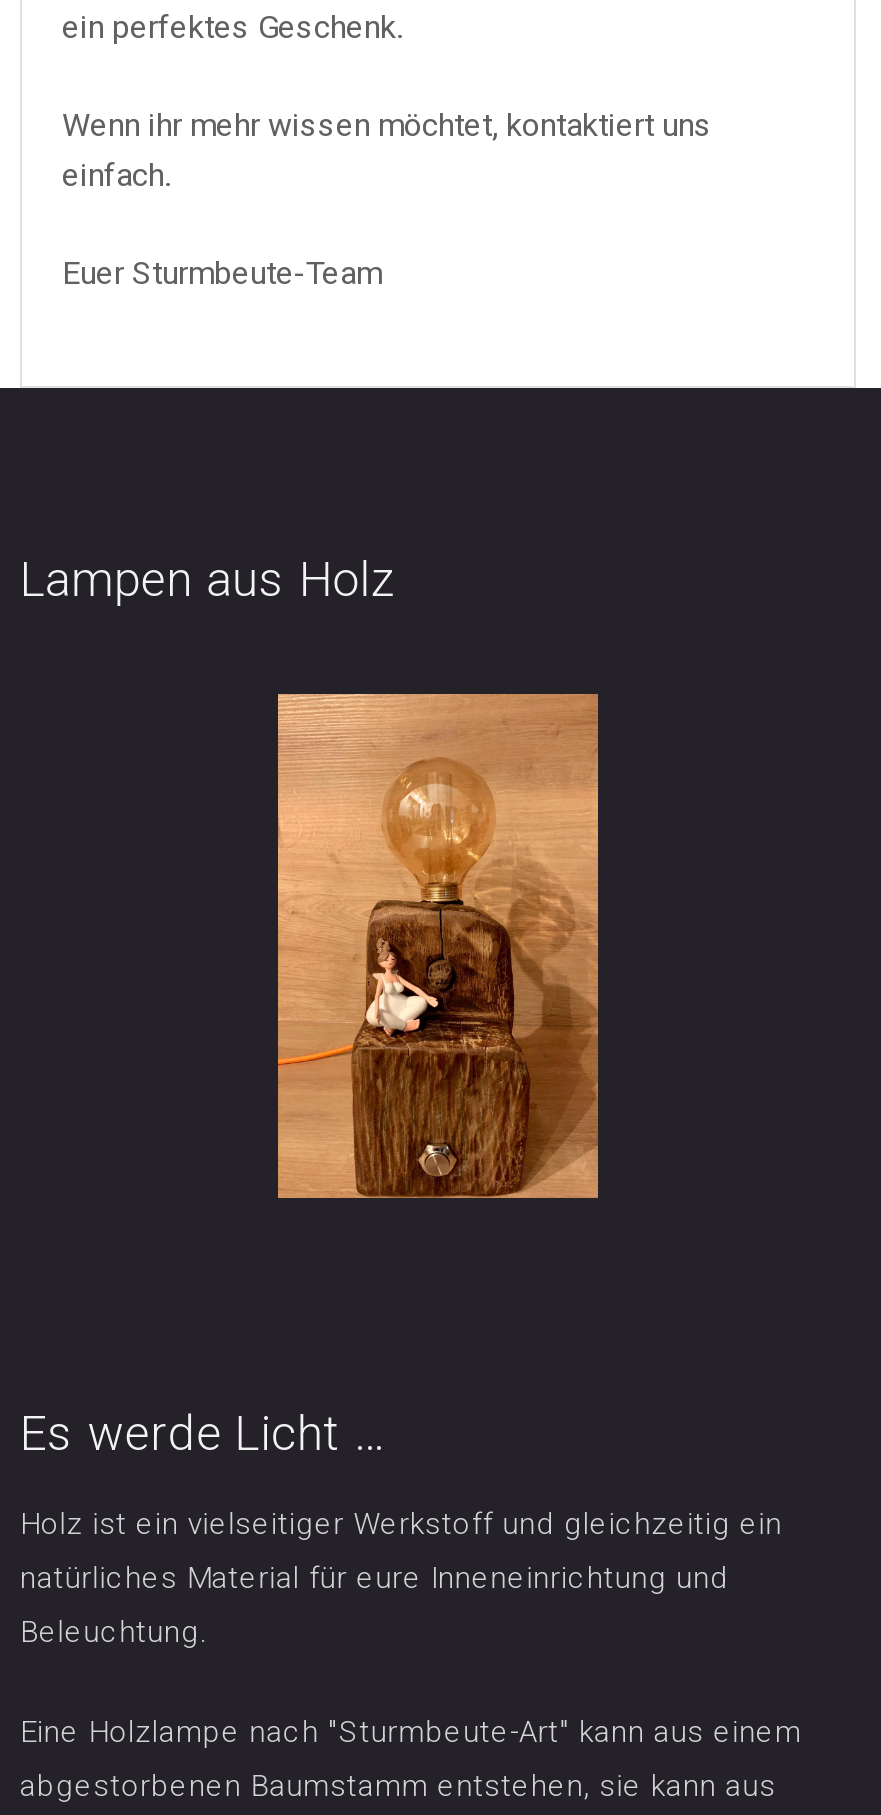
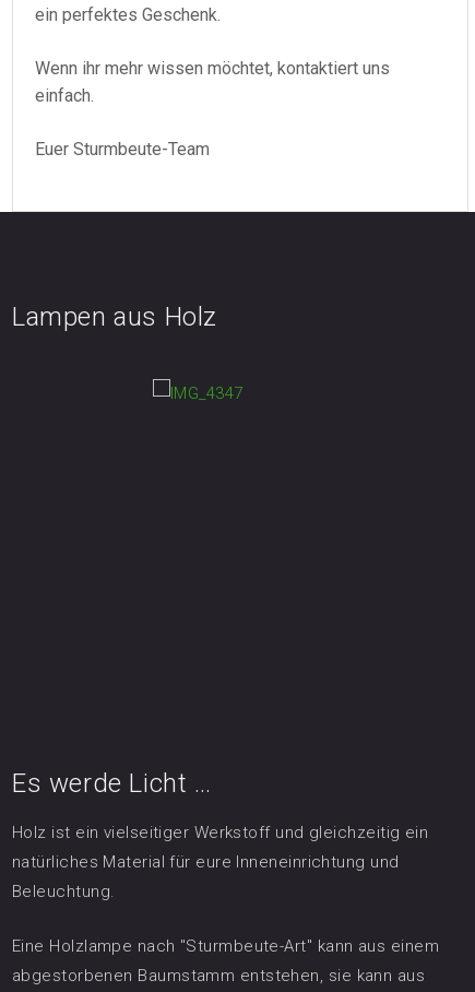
[276,692,600,1200] [image] -> none

